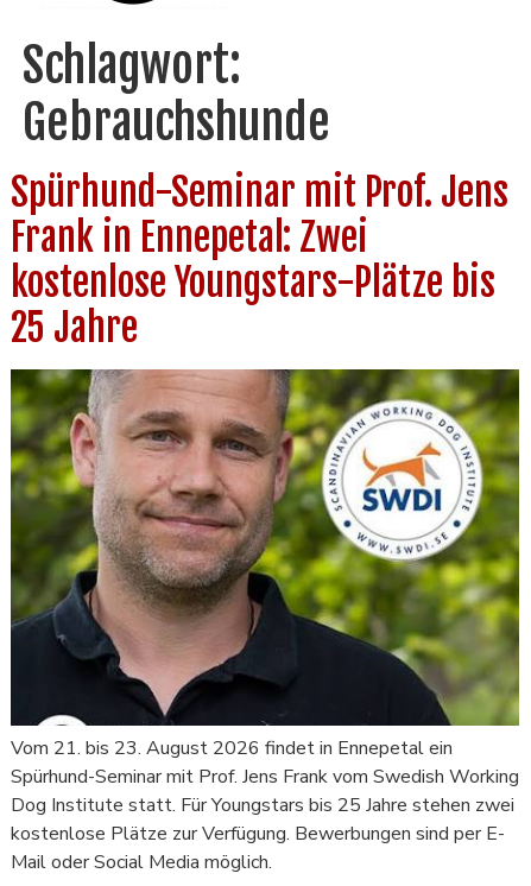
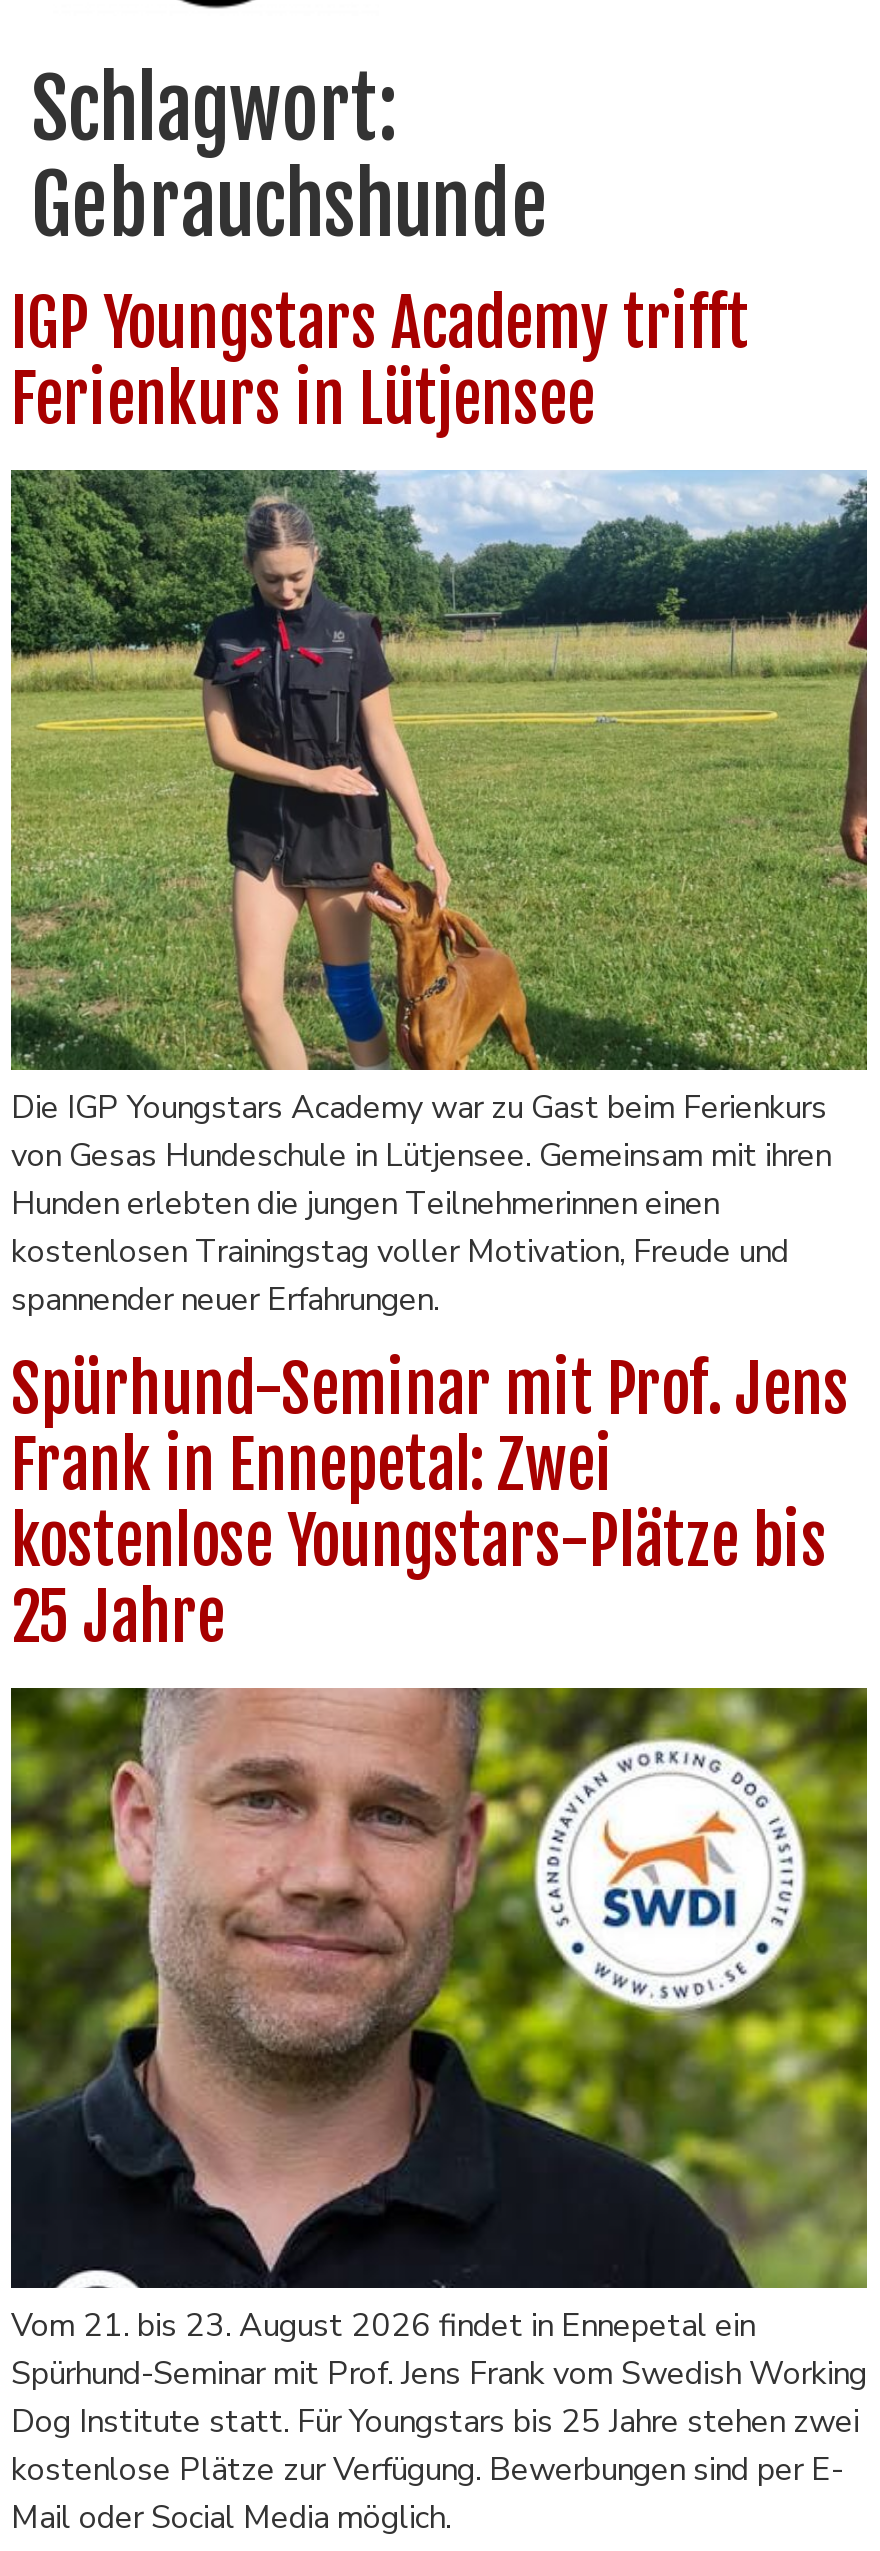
none -> [9,468,869,1322] [image] | Die IGP Youngstars Academy war zu Gast beim Ferienkurs | von Gesas Hundeschule in Lütjensee. Gemeinsam mit ihren | Hunden erlebten die jungen Teilnehmerinnen einen | kostenlosen Trainingstag voller Motivation, Freude und | spannender neuer Erfahrungen.
none -> [11,284,749,440] IGP Youngstars Academy trifft | Ferienkurs in Lütjensee

